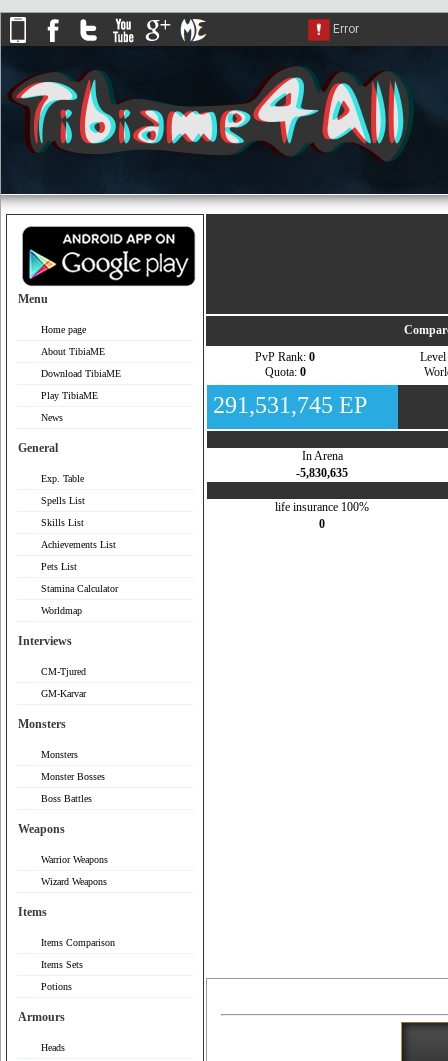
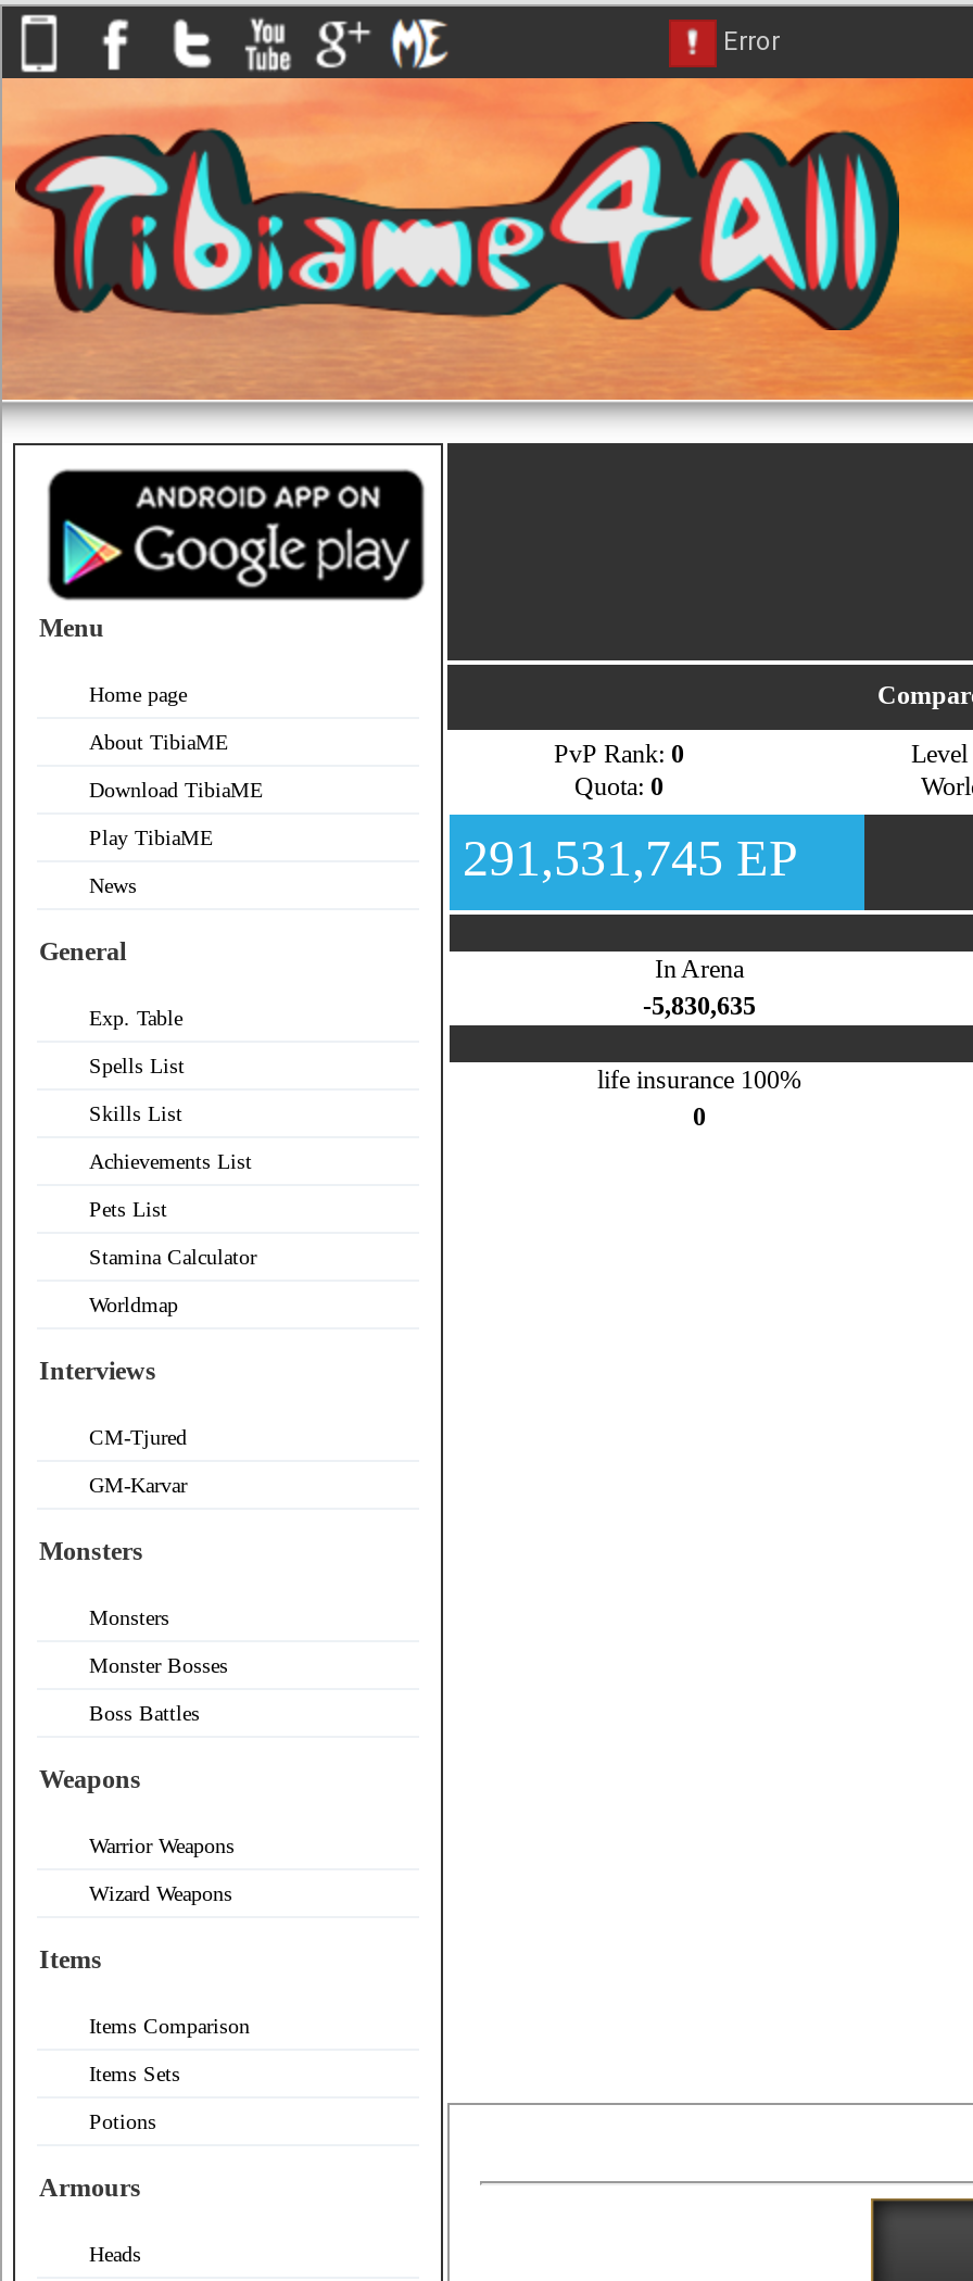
[3,45,445,195] [image] -> [7,76,966,402] [image]

